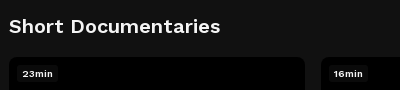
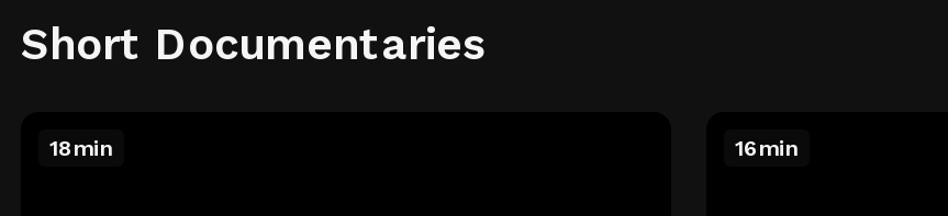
[22,67,53,78] 23min -> [49,135,113,159] 18min

